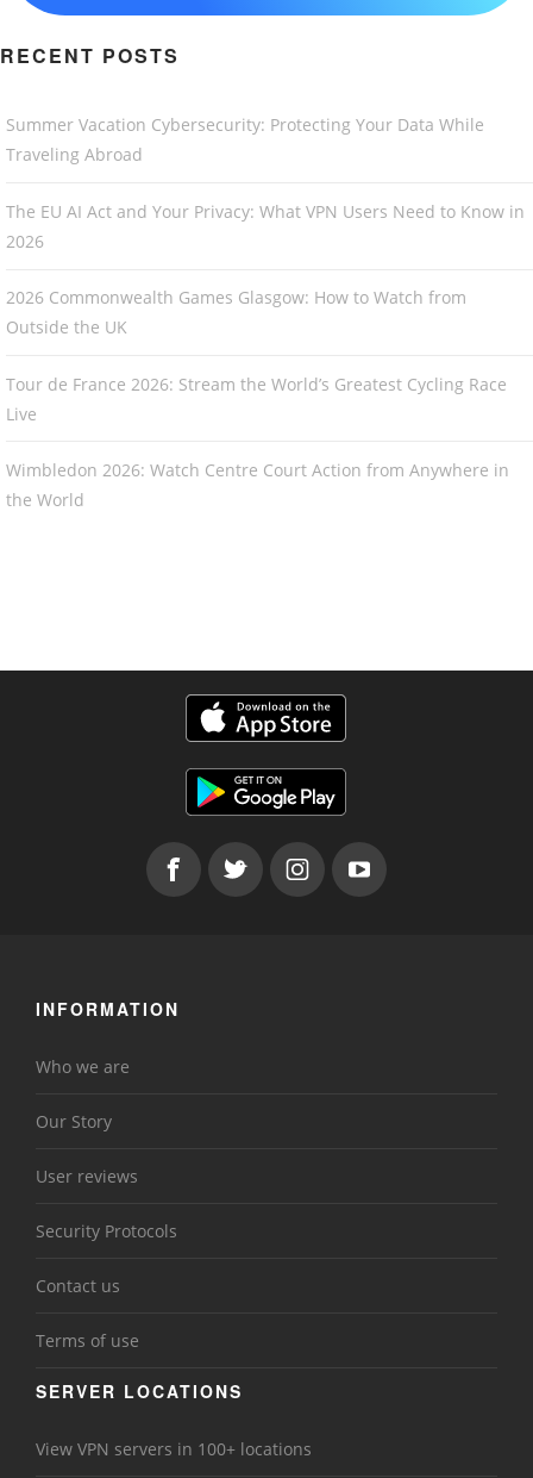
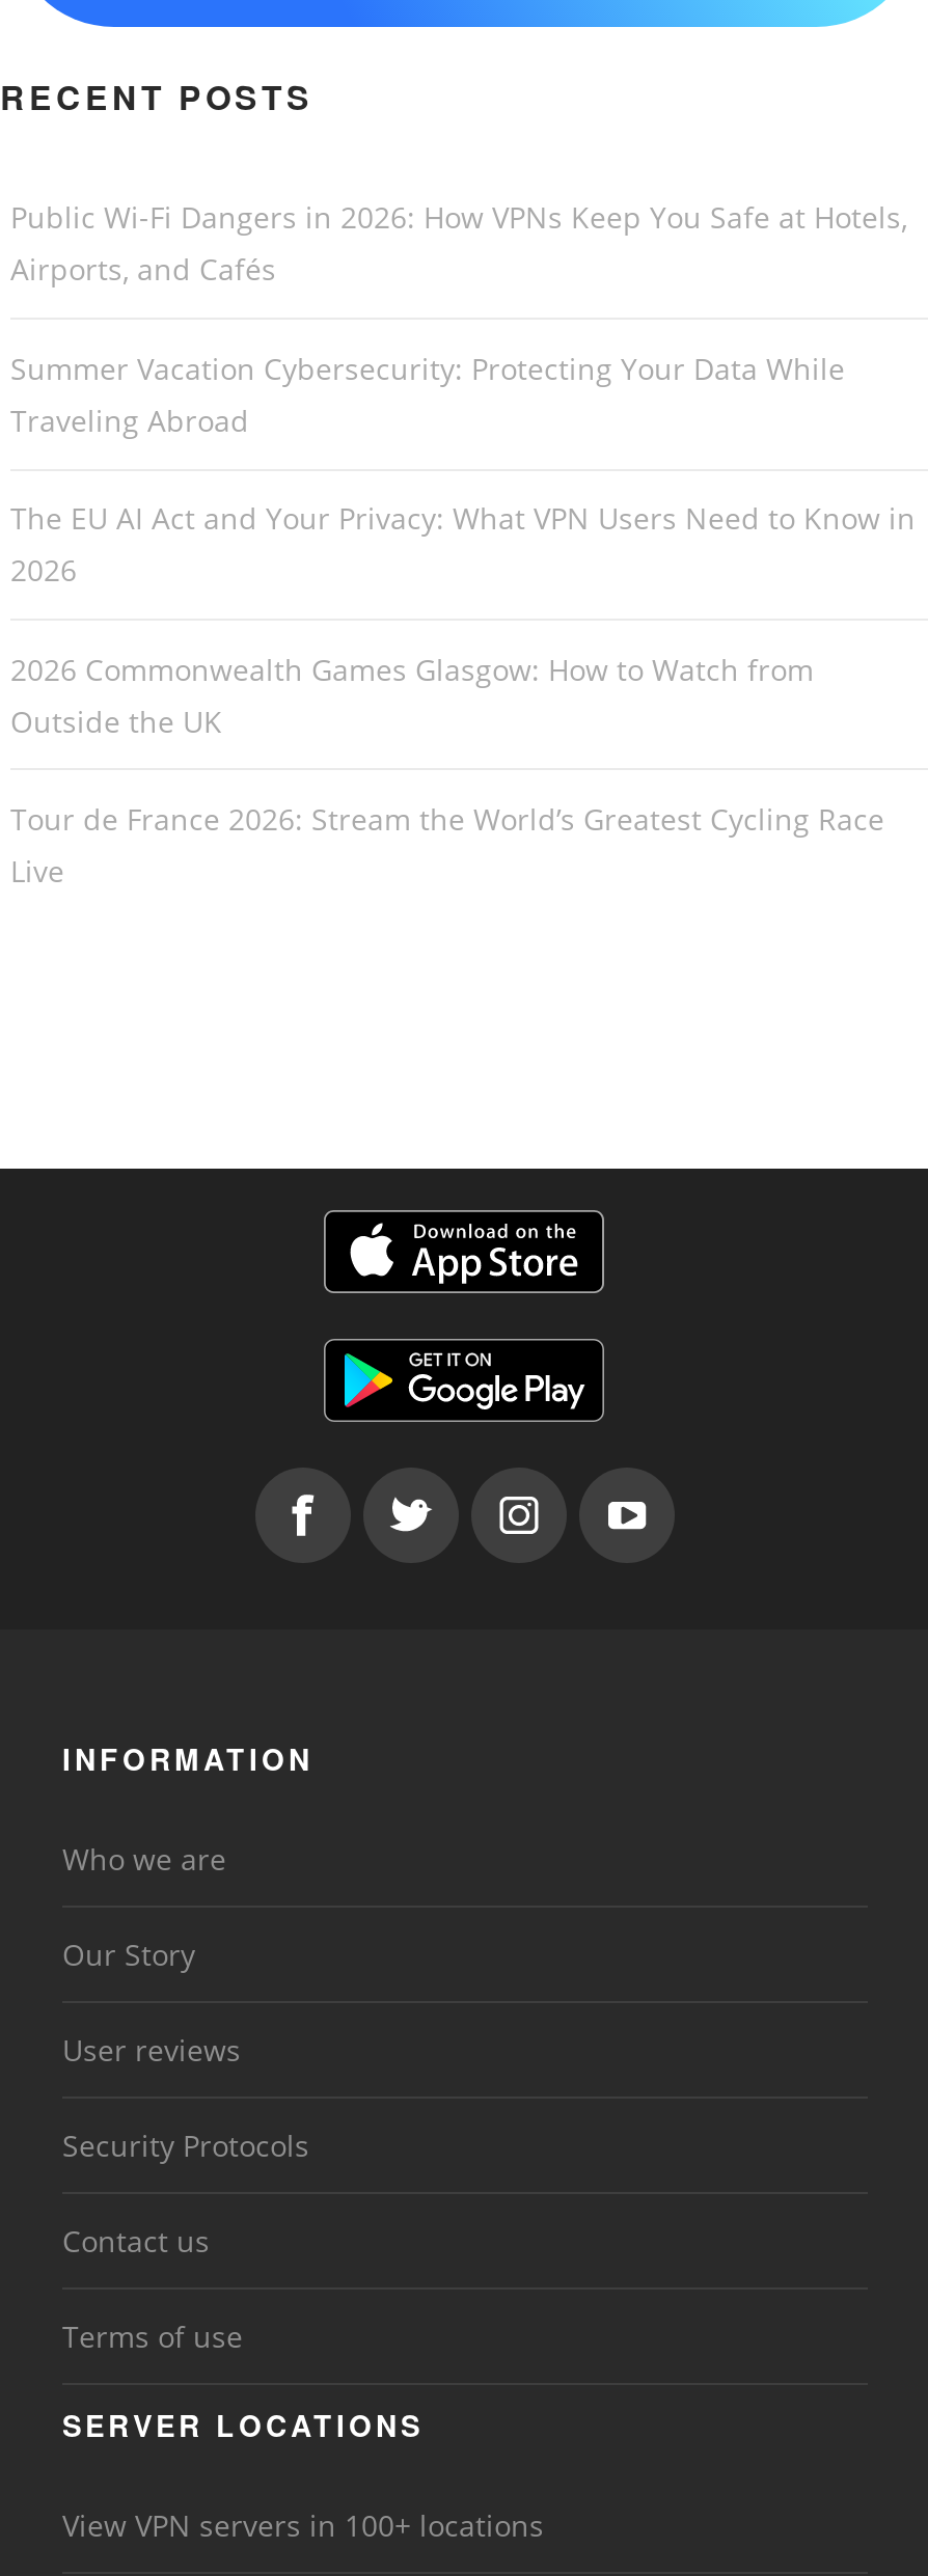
none -> [10,198,907,289] Public Wi-Fi Dangers in 2026: How VPNs Keep You Safe at Hotels, | Airports, and Cafés
moved [6,114,525,425] -> [10,348,916,891]: Summer Vacation Cybersecurity: Protecting Your Data While | Traveling Abroad | The EU AI Act and Your Privacy: What VPN Users Need to Know in | 2026 | 2026 Commonwealth Games Glasgow: How to Watch from | Outside the UK | Tour de France 2026: Stream the World’s Greatest Cycling Race | Live
[6,459,509,511] Wimbledon 2026: Watch Centre Court Action from Anywhere in | the World -> none

